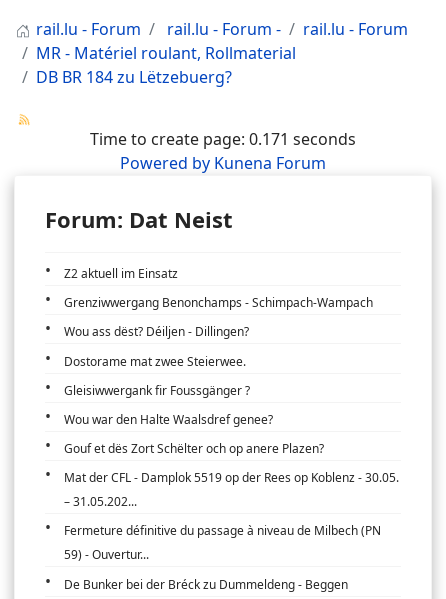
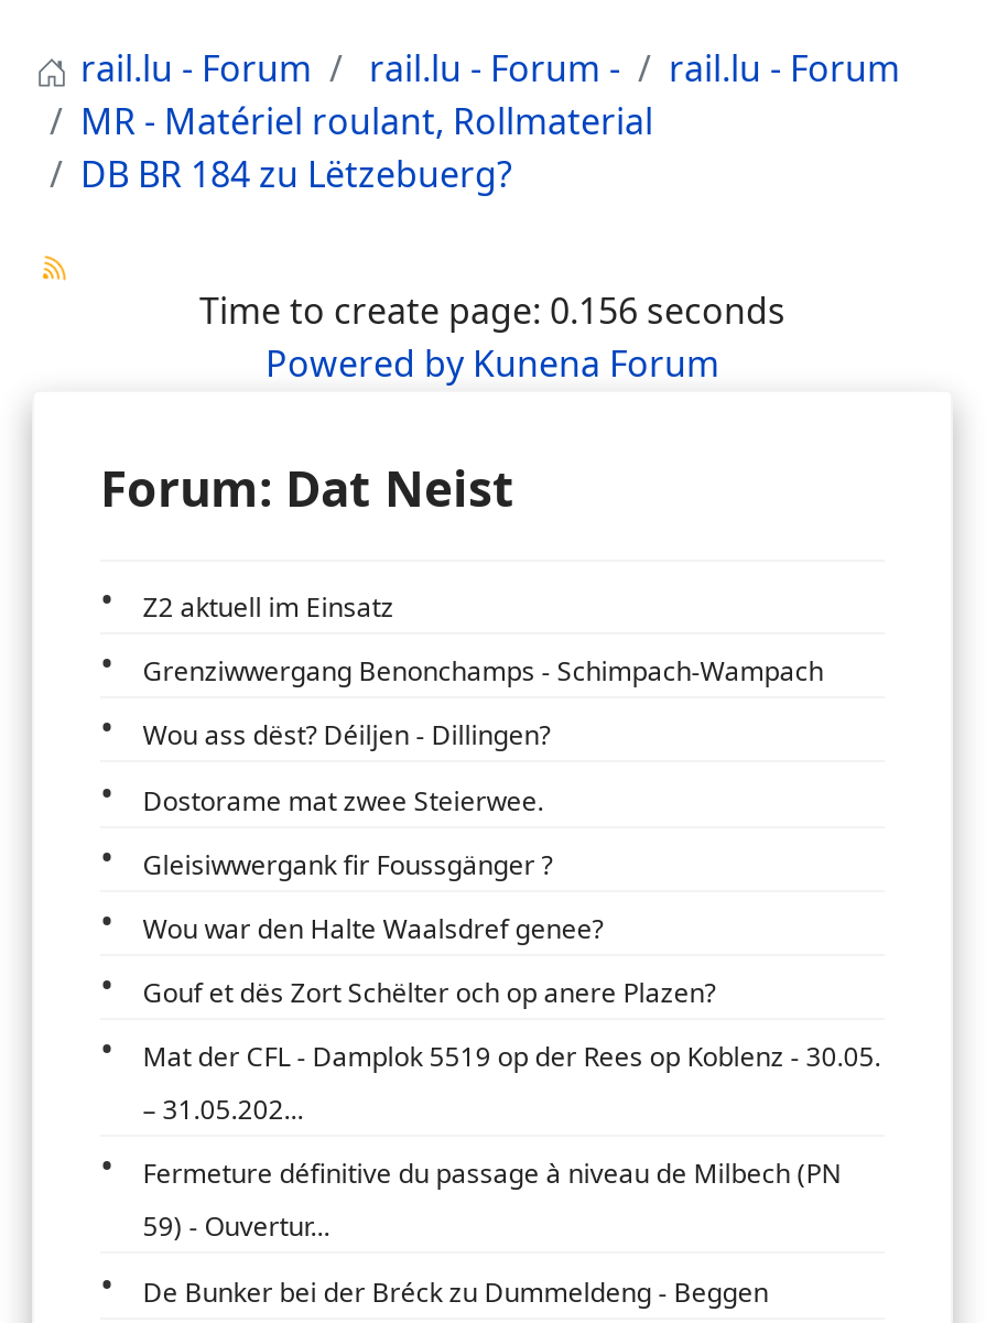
[90,128,356,150] Time to create page: 0.171 seconds -> [199,287,785,336] Time to create page: 0.156 seconds

